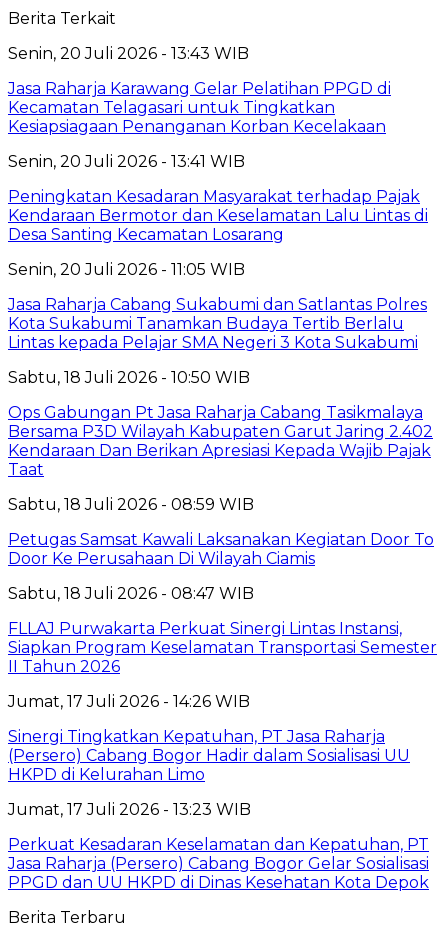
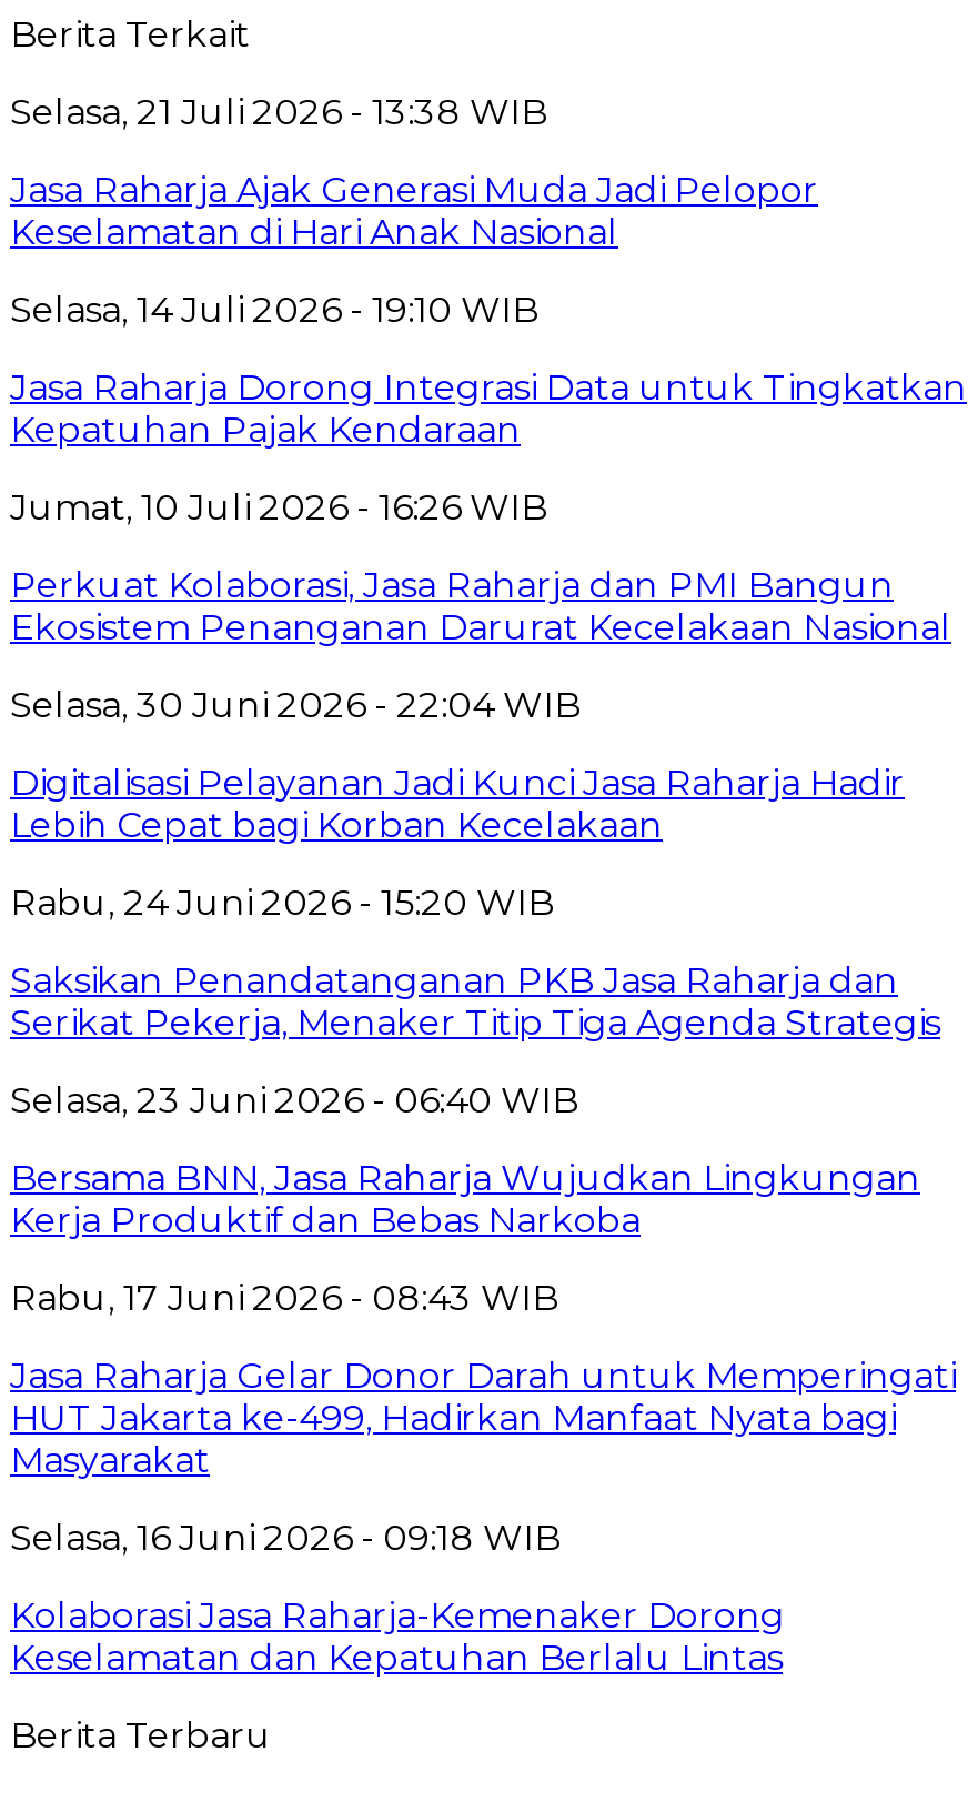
[8,44,249,63] Senin, 20 Juli 2026 - 13:43 WIB -> [10,91,547,133] Selasa, 21 Juli 2026 - 13:38 WIB
[8,79,391,136] Jasa Raharja Karawang Gelar Pelatihan PPGD di | Kecamatan Telagasari untuk Tingkatkan | Kesiapsiagaan Penanganan Korban Kecelakaan -> [10,169,818,253] Jasa Raharja Ajak Generasi Muda Jadi Pelopor | Keselamatan di Hari Anak Nasional
[8,152,245,171] Senin, 20 Juli 2026 - 13:41 WIB -> [10,288,538,331] Selasa, 14 Juli 2026 - 19:10 WIB
[8,187,428,244] Peningkatan Kesadaran Masyarakat terhadap Pajak | Kendaraan Bermotor dan Keselamatan Lalu Lintas di | Desa Santing Kecamatan Losarang -> [10,366,967,451] Jasa Raharja Dorong Integrasi Data untuk Tingkatkan | Kepatuhan Pajak Kendaraan
[8,260,245,279] Senin, 20 Juli 2026 - 11:05 WIB -> [10,486,547,528] Jumat, 10 Juli 2026 - 16:26 WIB
[8,295,427,352] Jasa Raharja Cabang Sukabumi dan Satlantas Polres | Kota Sukabumi Tanamkan Budaya Tertib Berlalu | Lintas kepada Pelajar SMA Negeri 3 Kota Sukabumi -> [10,564,951,648] Perkuat Kolaborasi, Jasa Raharja dan PMI Bangun | Ekosistem Penanganan Darurat Kecelakaan Nasional
[8,368,250,387] Sabtu, 18 Juli 2026 - 10:50 WIB -> [10,684,581,726] Selasa, 30 Juni 2026 - 22:04 WIB
[8,403,433,479] Ops Gabungan Pt Jasa Raharja Cabang Tasikmalaya | Bersama P3D Wilayah Kabupaten Garut Jaring 2.402 | Kendaraan Dan Berikan Apresiasi Kepada Wajib Pajak | Taat -> [10,761,905,846] Digitalisasi Pelayanan Jadi Kunci Jasa Raharja Hadir | Lebih Cepat bagi Korban Kecelakaan
[8,495,254,514] Sabtu, 18 Juli 2026 - 08:59 WIB -> [10,881,554,924] Rabu, 24 Juni 2026 - 15:20 WIB
[8,530,434,568] Petugas Samsat Kawali Laksanakan Kegiatan Door To | Door Ke Perusahaan Di Wilayah Ciamis -> [10,959,940,1043] Saksikan Penandatanganan PKB Jasa Raharja dan | Serikat Pekerja, Menaker Titip Tiga Agenda Strategis
[8,584,254,603] Sabtu, 18 Juli 2026 - 08:47 WIB -> [10,1079,578,1121] Selasa, 23 Juni 2026 - 06:40 WIB
[8,619,437,676] FLLAJ Purwakarta Perkuat Sinergi Lintas Instansi, | Siapkan Program Keselamatan Transportasi Semester | II Tahun 2026 -> [10,1157,920,1241] Bersama BNN, Jasa Raharja Wujudkan Lingkungan | Kerja Produktif dan Bebas Narkoba
[8,692,250,711] Jumat, 17 Juli 2026 - 14:26 WIB -> [10,1277,558,1319] Rabu, 17 Juni 2026 - 08:43 WIB
[8,727,410,784] Sinergi Tingkatkan Kepatuhan, PT Jasa Raharja | (Persero) Cabang Bogor Hadir dalam Sosialisasi UU | HKPD di Kelurahan Limo -> [10,1354,956,1481] Jasa Raharja Gelar Donor Darah untuk Memperingati | HUT Jakarta ke-499, Hadirkan Manfaat Nyata bagi | Masyarakat
[8,800,251,819] Jumat, 17 Juli 2026 - 13:23 WIB -> [10,1516,561,1559] Selasa, 16 Juni 2026 - 09:18 WIB
[8,835,429,892] Perkuat Kesadaran Keselamatan dan Kepatuhan, PT | Jasa Raharja (Persero) Cabang Bogor Gelar Sosialisasi | PPGD dan UU HKPD di Dinas Kesehatan Kota Depok -> [10,1594,785,1679] Kolaborasi Jasa Raharja-Kemenaker Dorong | Keselamatan dan Kepatuhan Berlalu Lintas

